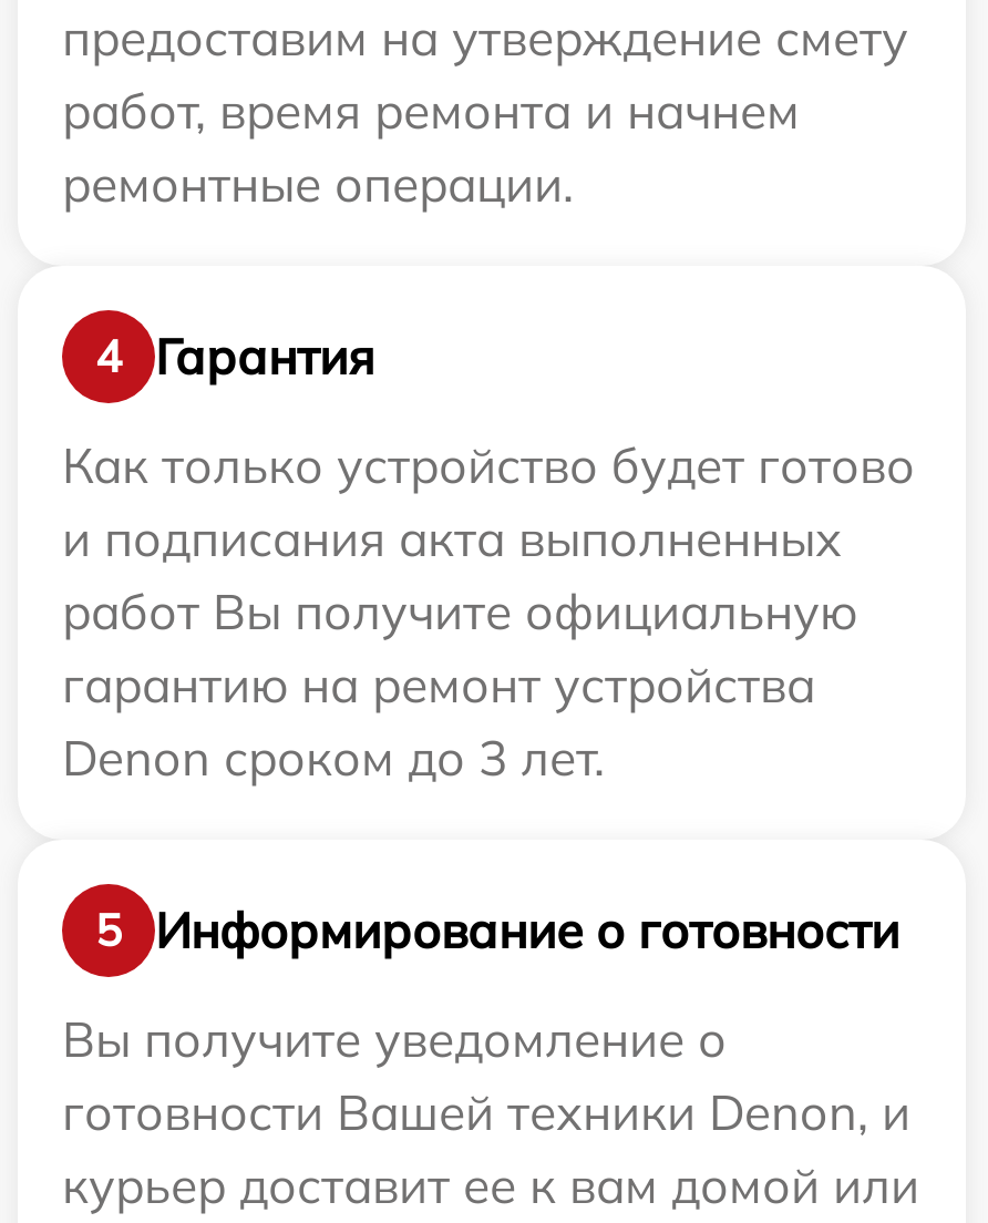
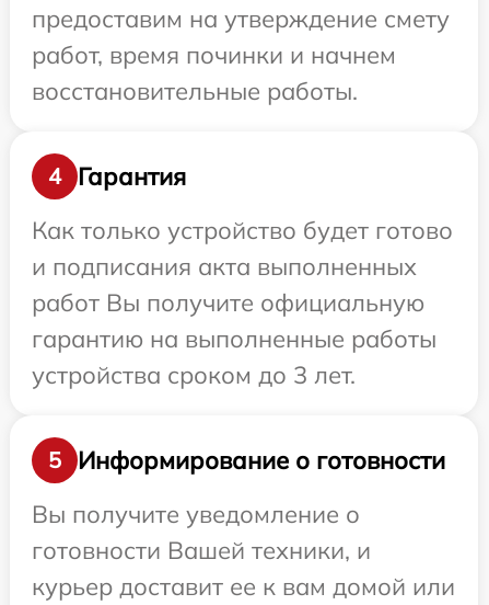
[62,80,800,216] работ, время ремонта и начнем | ремонтные операции. -> [32,40,396,107] работ, время починки и начнем | восстановительные работы.
[62,654,815,716] гарантию на ремонт устройства -> [32,324,436,354] гарантию на выполненные работы
[62,727,605,789] Denon сроком до 3 лет. -> [32,360,356,391] устройства сроком до 3 лет.
[62,1082,910,1144] готовности Вашей техники Denon, и -> [32,535,371,566] готовности Вашей техники, и

